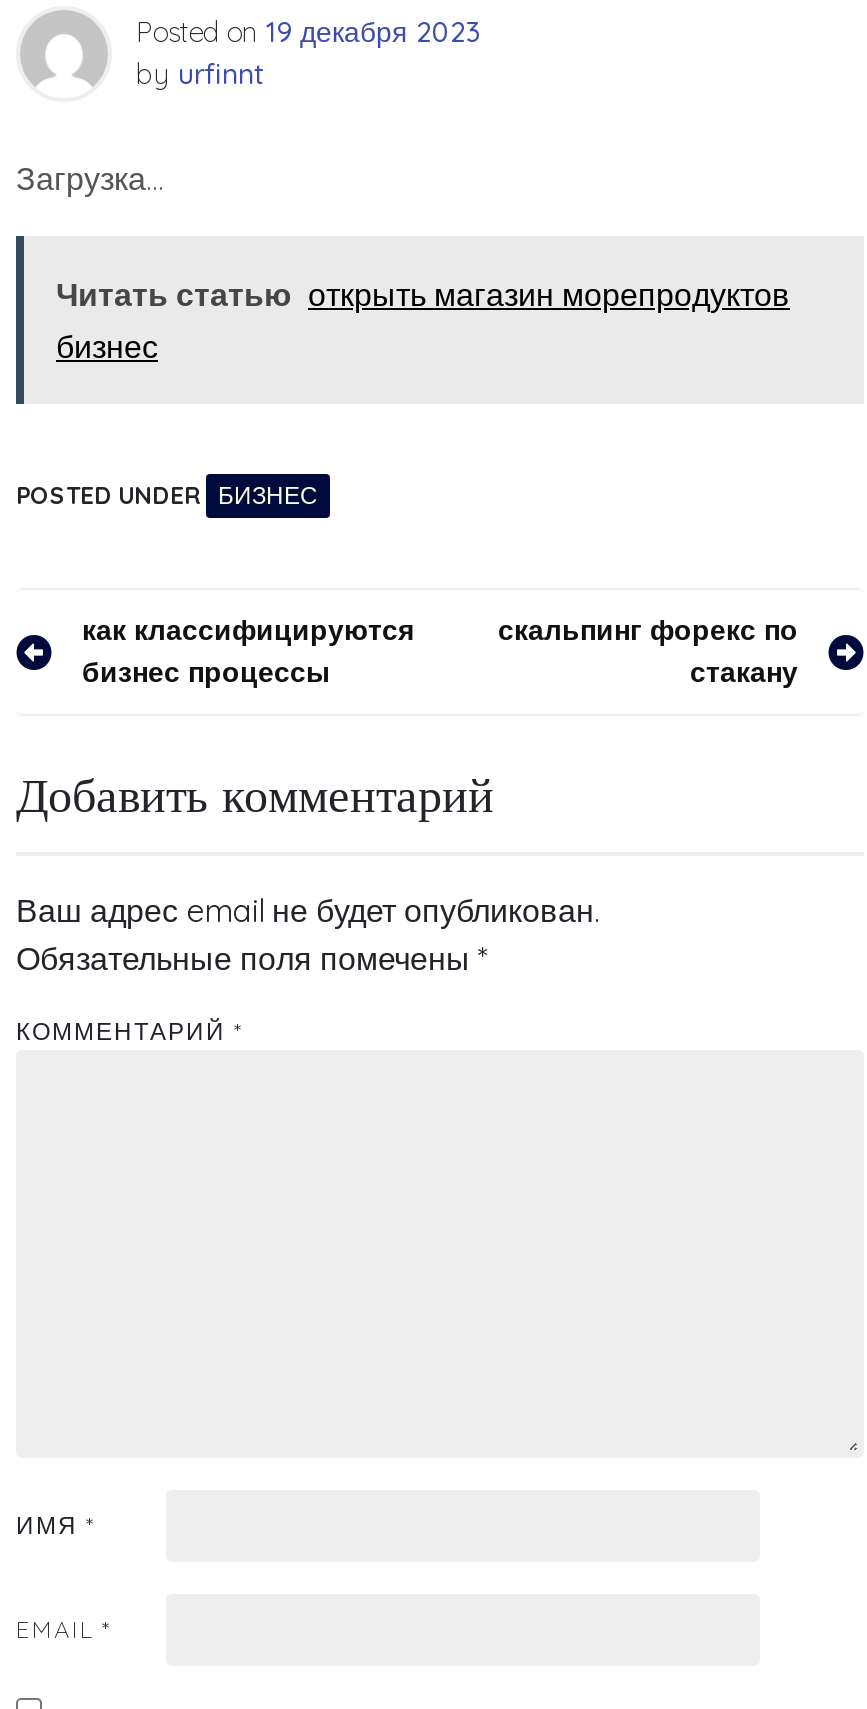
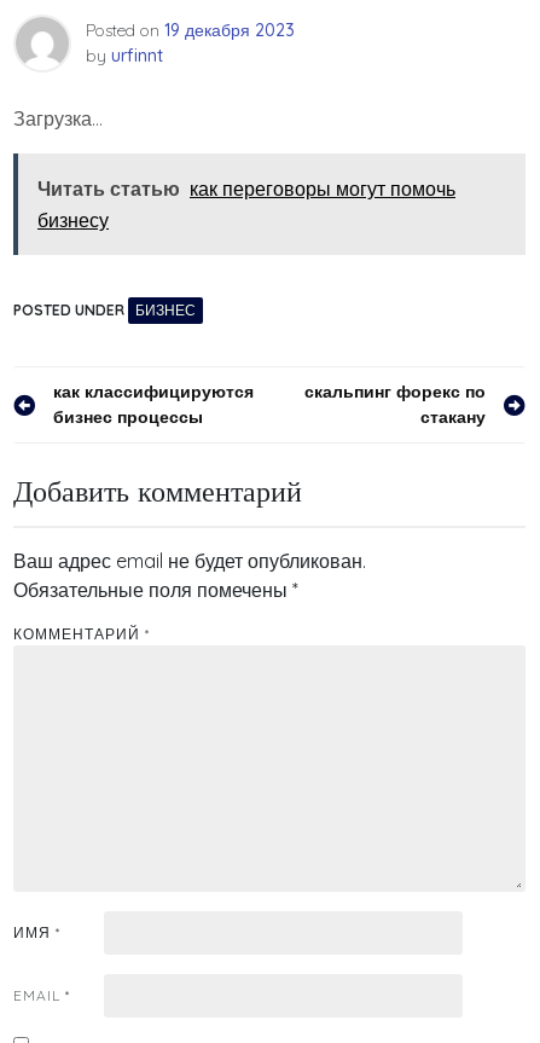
[56,274,790,366] Читать статью открыть магазин морепродуктов | бизнес -> [37,176,455,232] Читать статью как переговоры могут помочь | бизнесу

